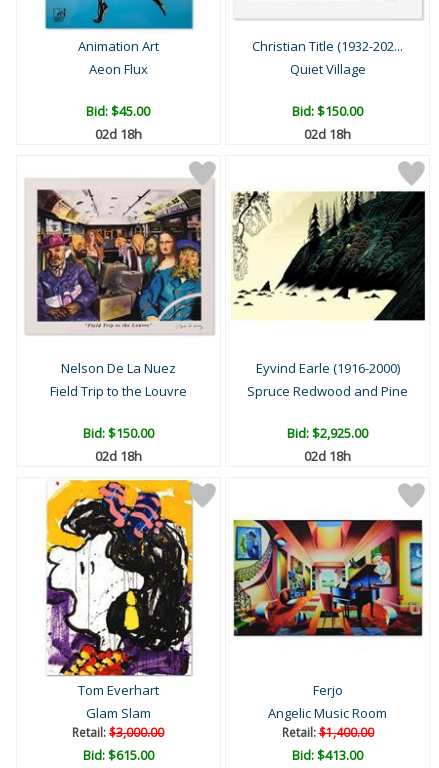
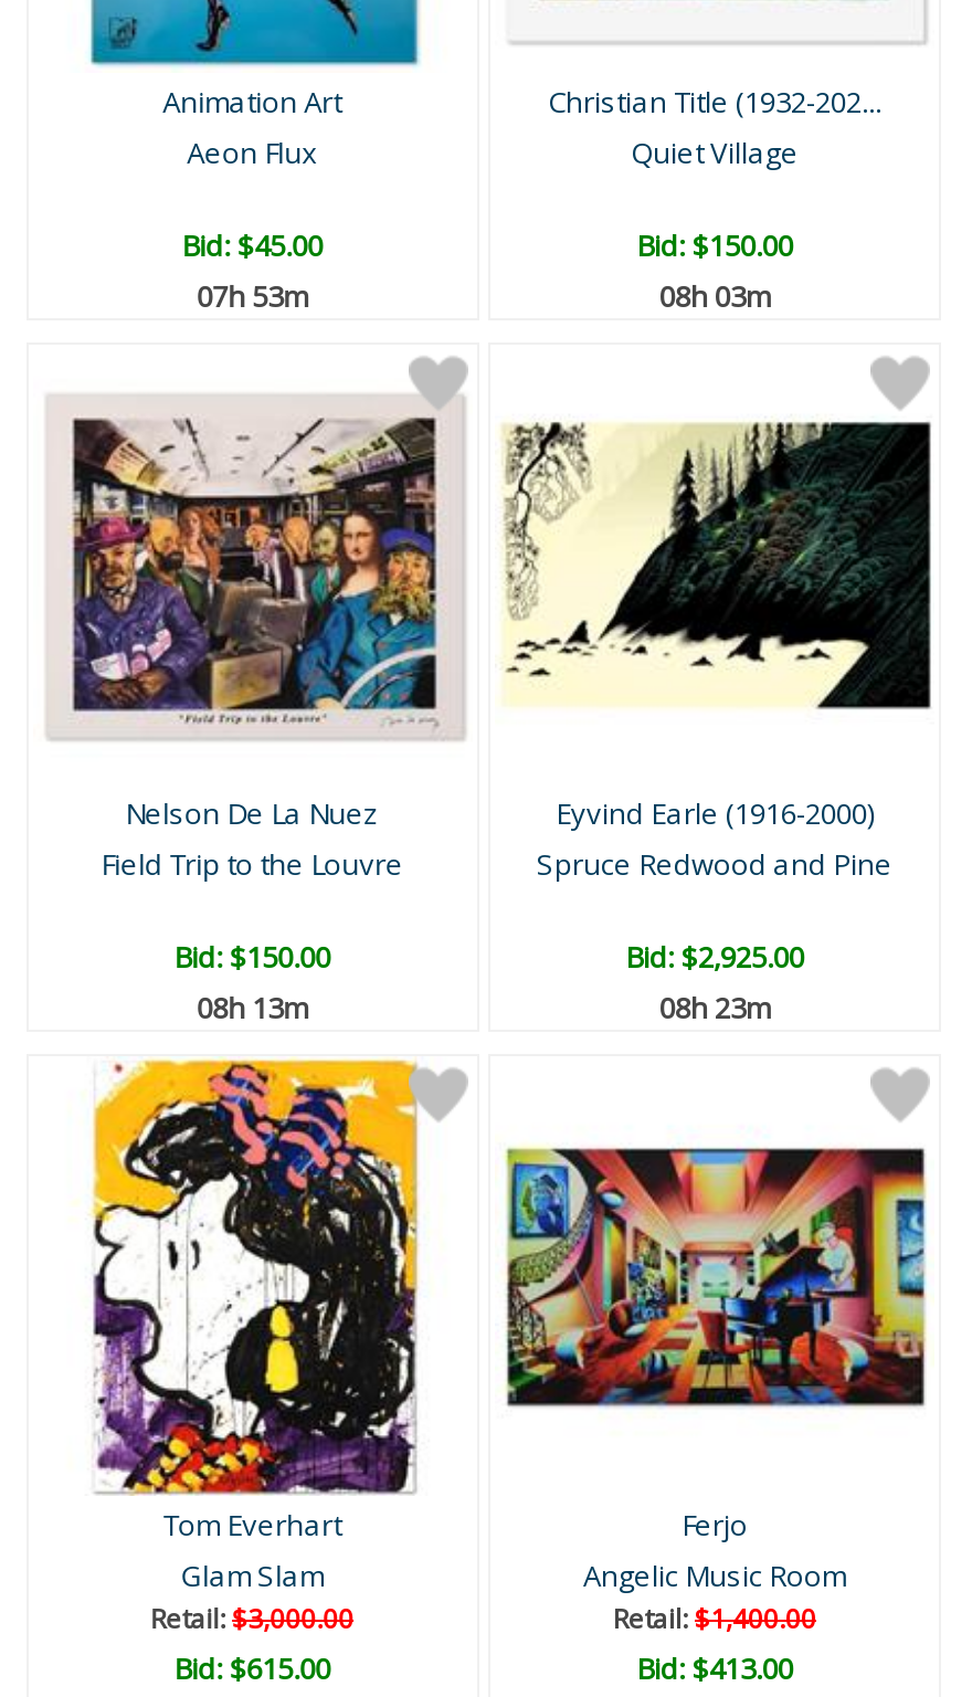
[95,125,142,143] 02d 18h -> [197,277,307,317] 07h 53m
[304,125,351,143] 02d 18h -> [659,277,770,317] 08h 03m
[95,447,142,465] 02d 18h -> [197,988,307,1028] 08h 13m
[304,447,351,465] 02d 18h -> [659,988,770,1028] 08h 23m

